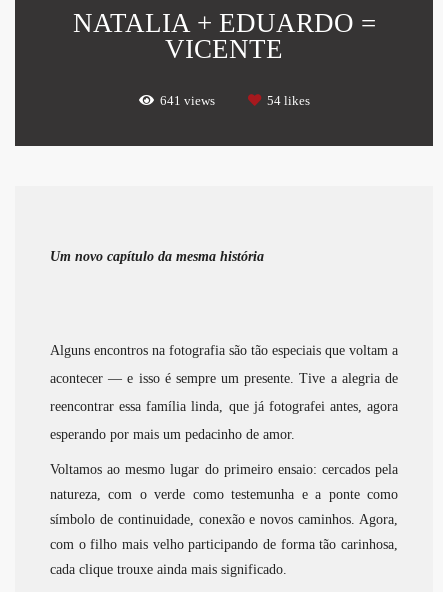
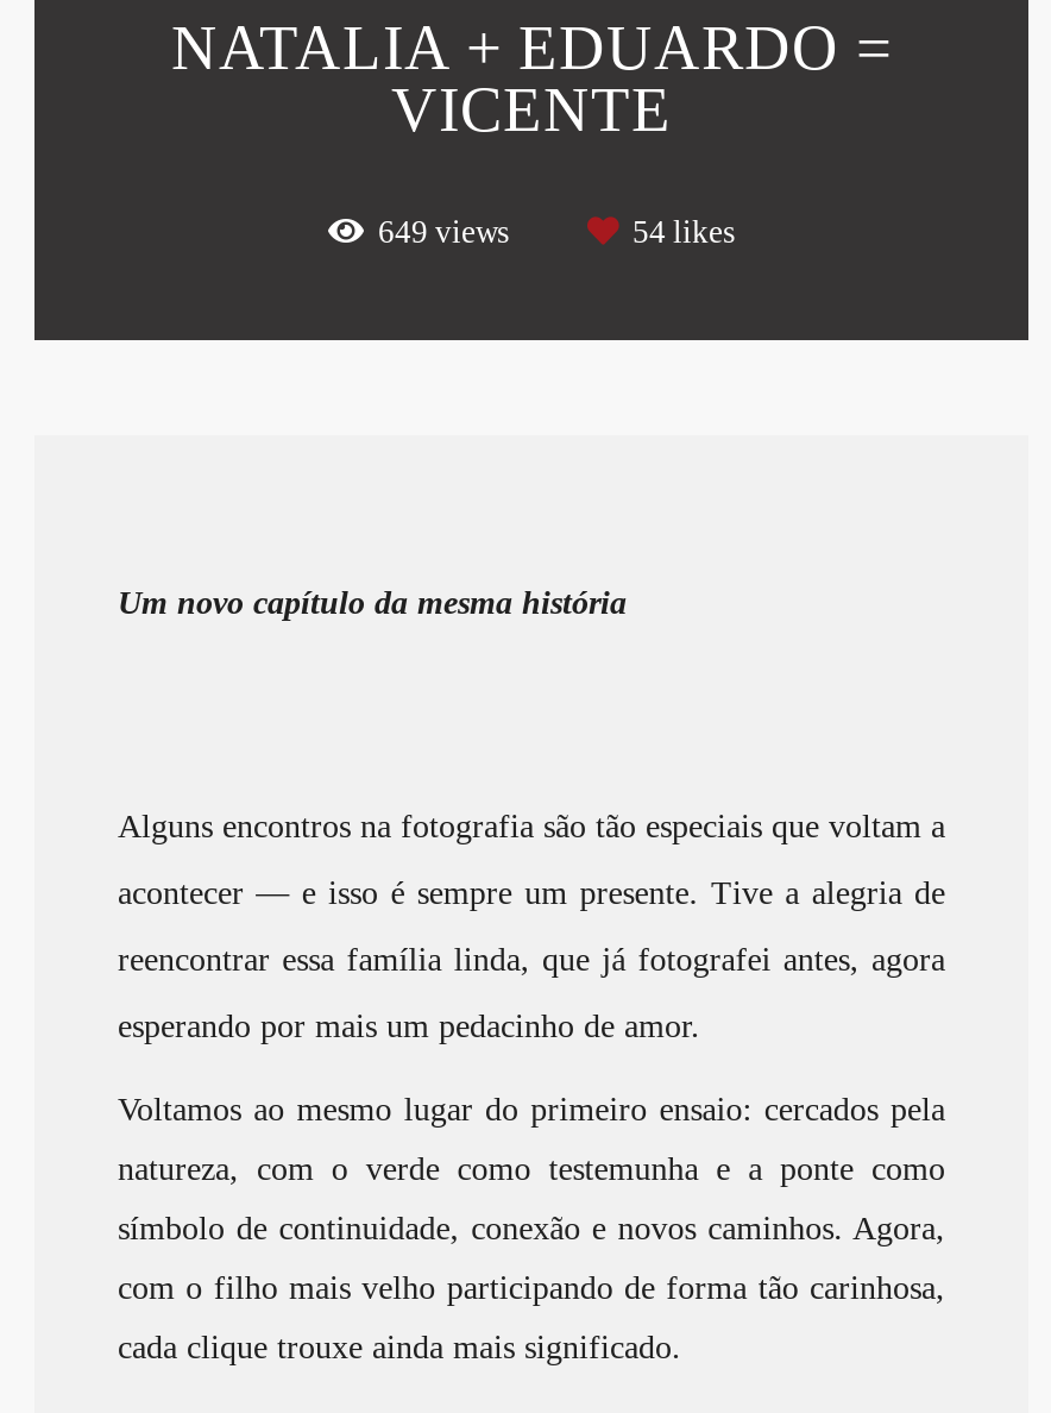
[159,93,217,108] 641 views -> [378,213,516,249] 649 views

